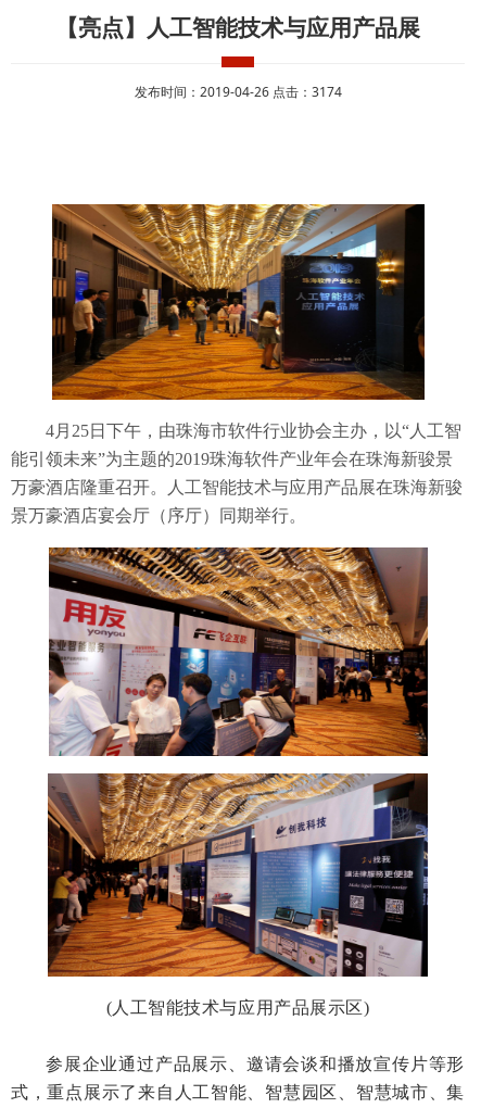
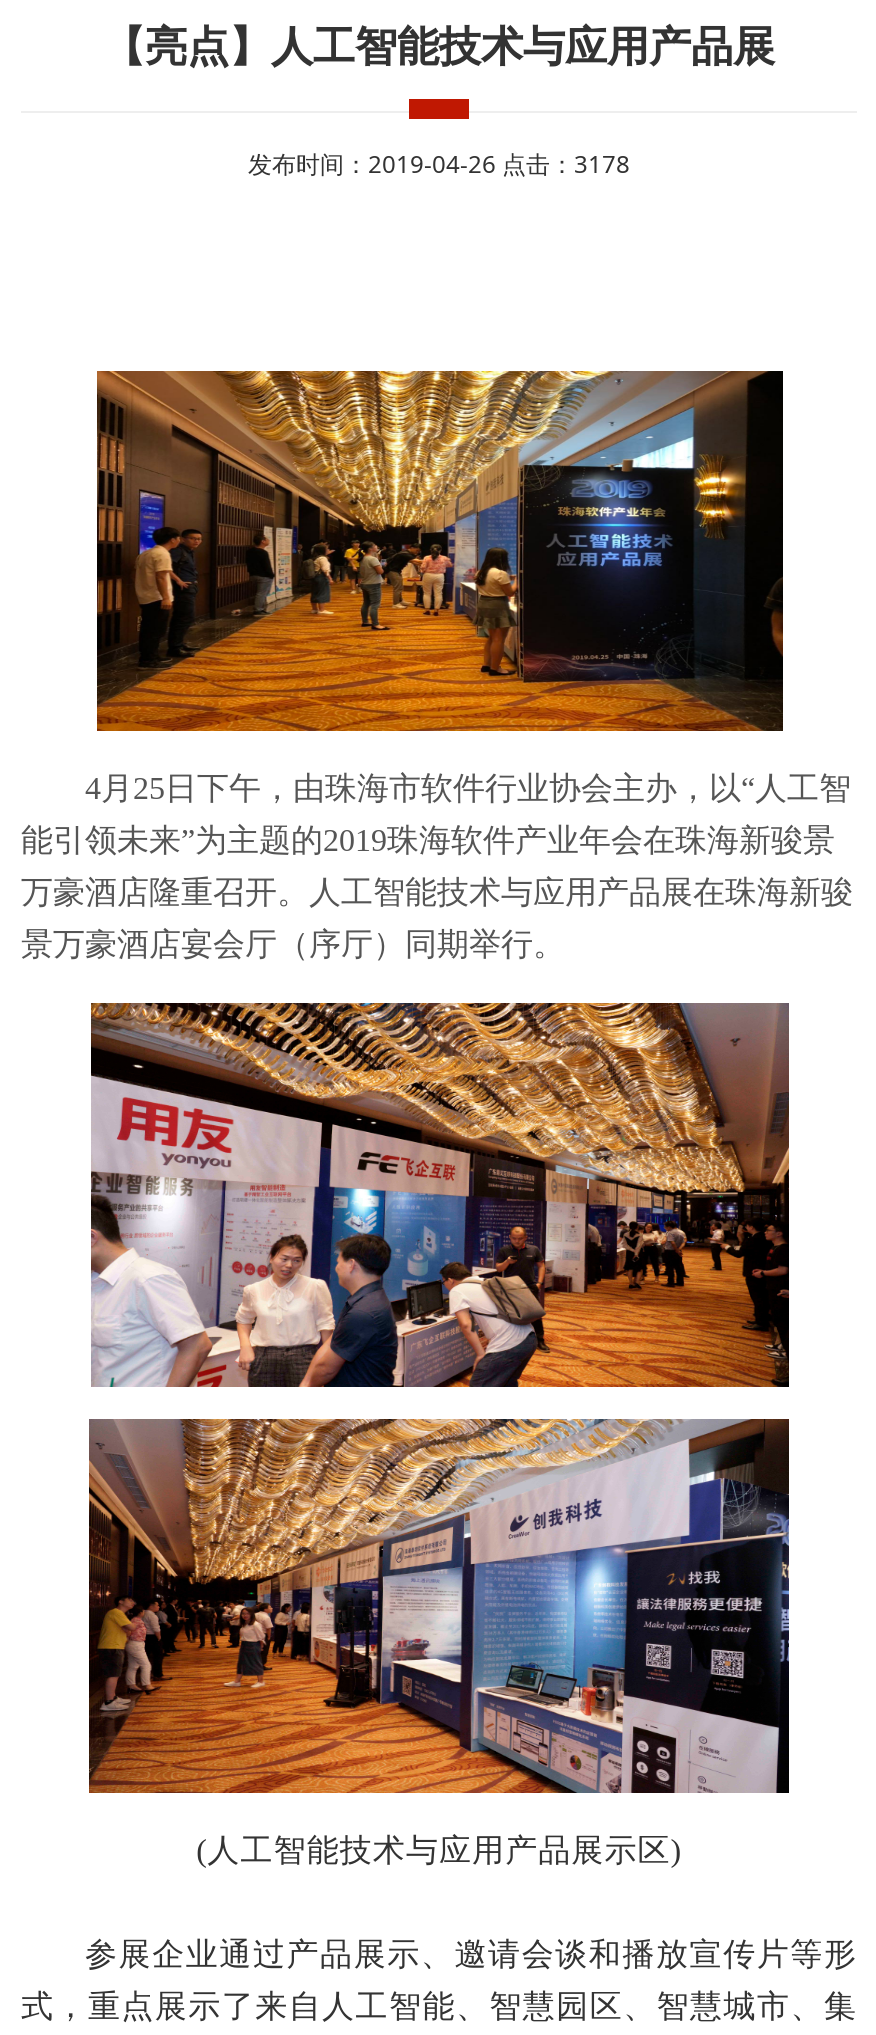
[134,83,341,101] 发布时间：2019-04-26 点击：3174 -> [248,147,630,181] 发布时间：2019-04-26 点击：3178

